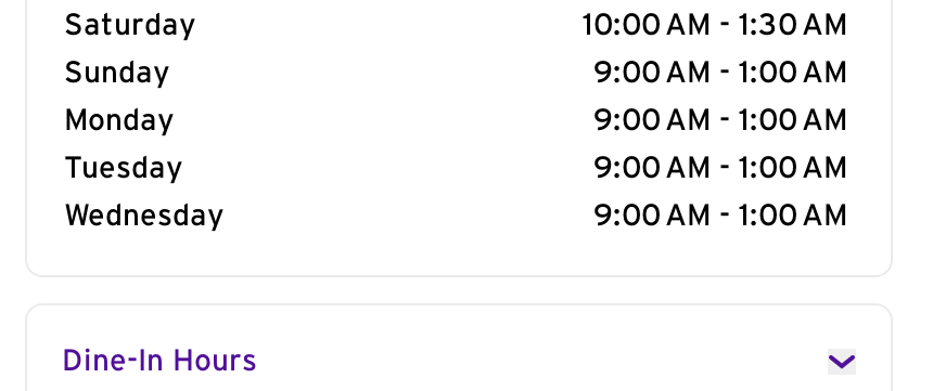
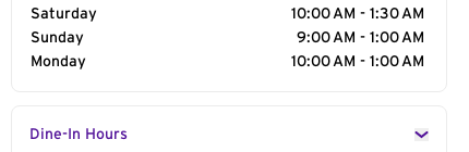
[64,106,847,232] 9:00 AM - 1:00 AM | Tuesday | 9:00 AM - 1:00 AM | Wednesday | 9:00 AM - 1:00 AM -> [291,54,424,69] 10:00 AM - 1:00 AM

